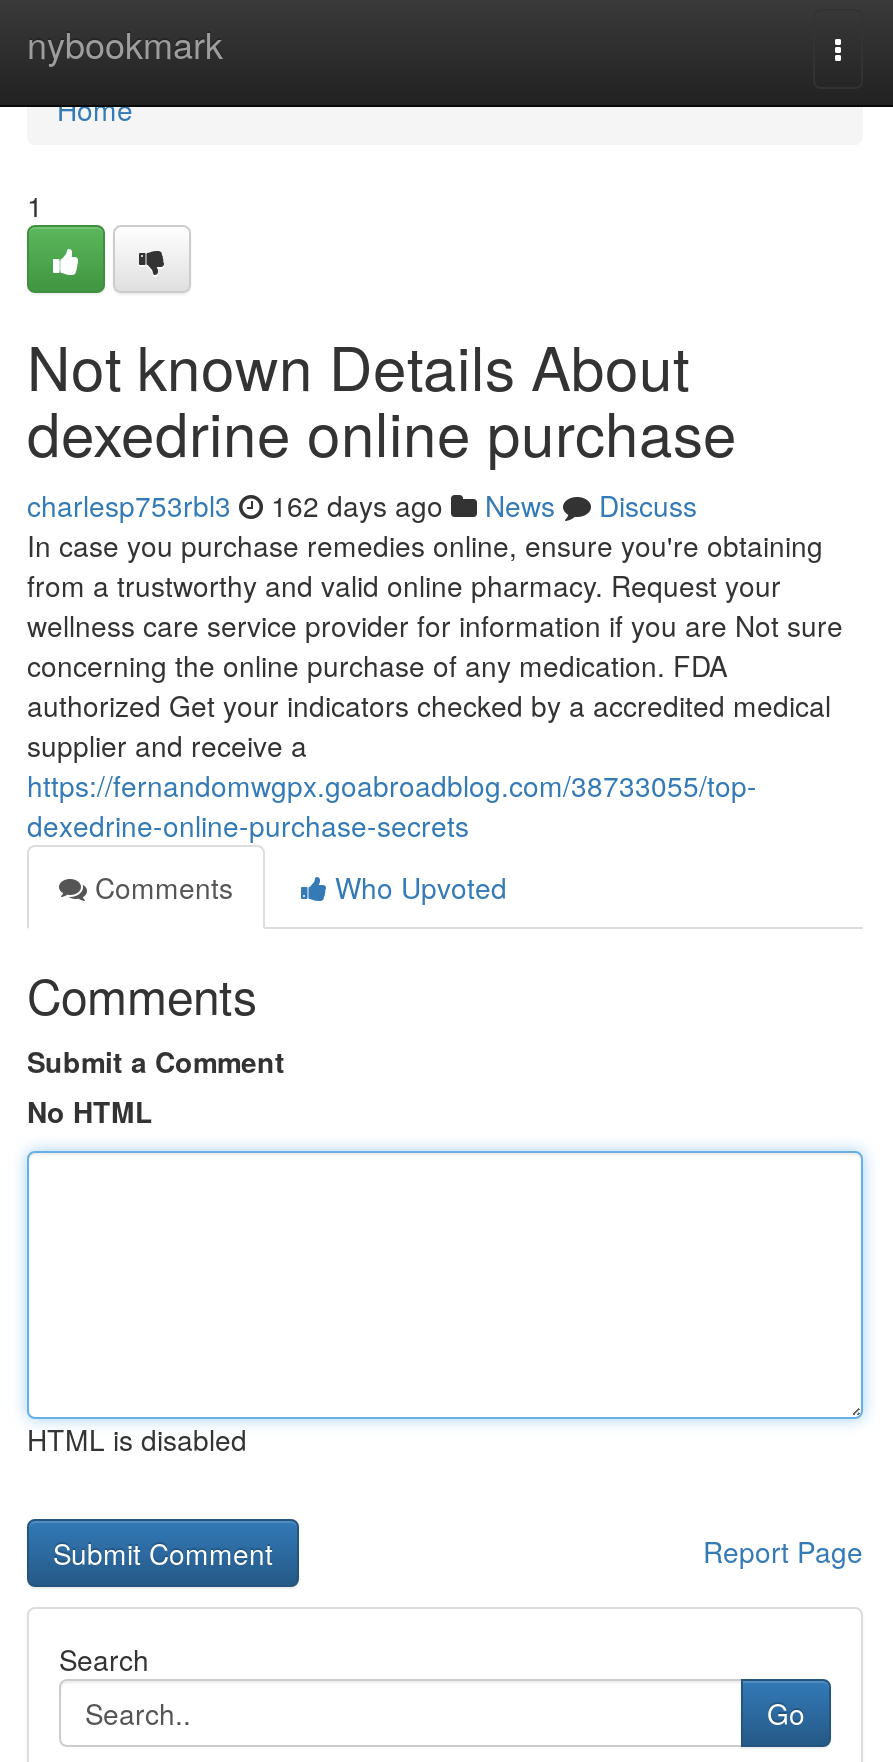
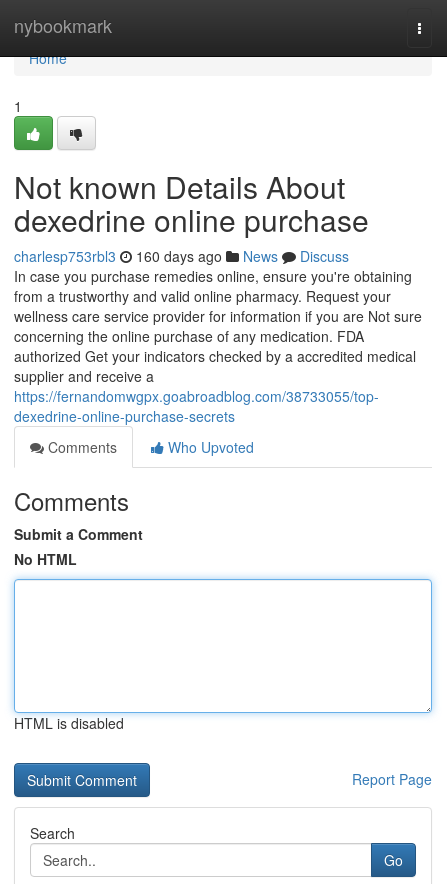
[27,485,697,525] charlesp753rbl3 162 days ago News Discuss -> [14,246,349,266] charlesp753rbl3 160 days ago News Discuss

